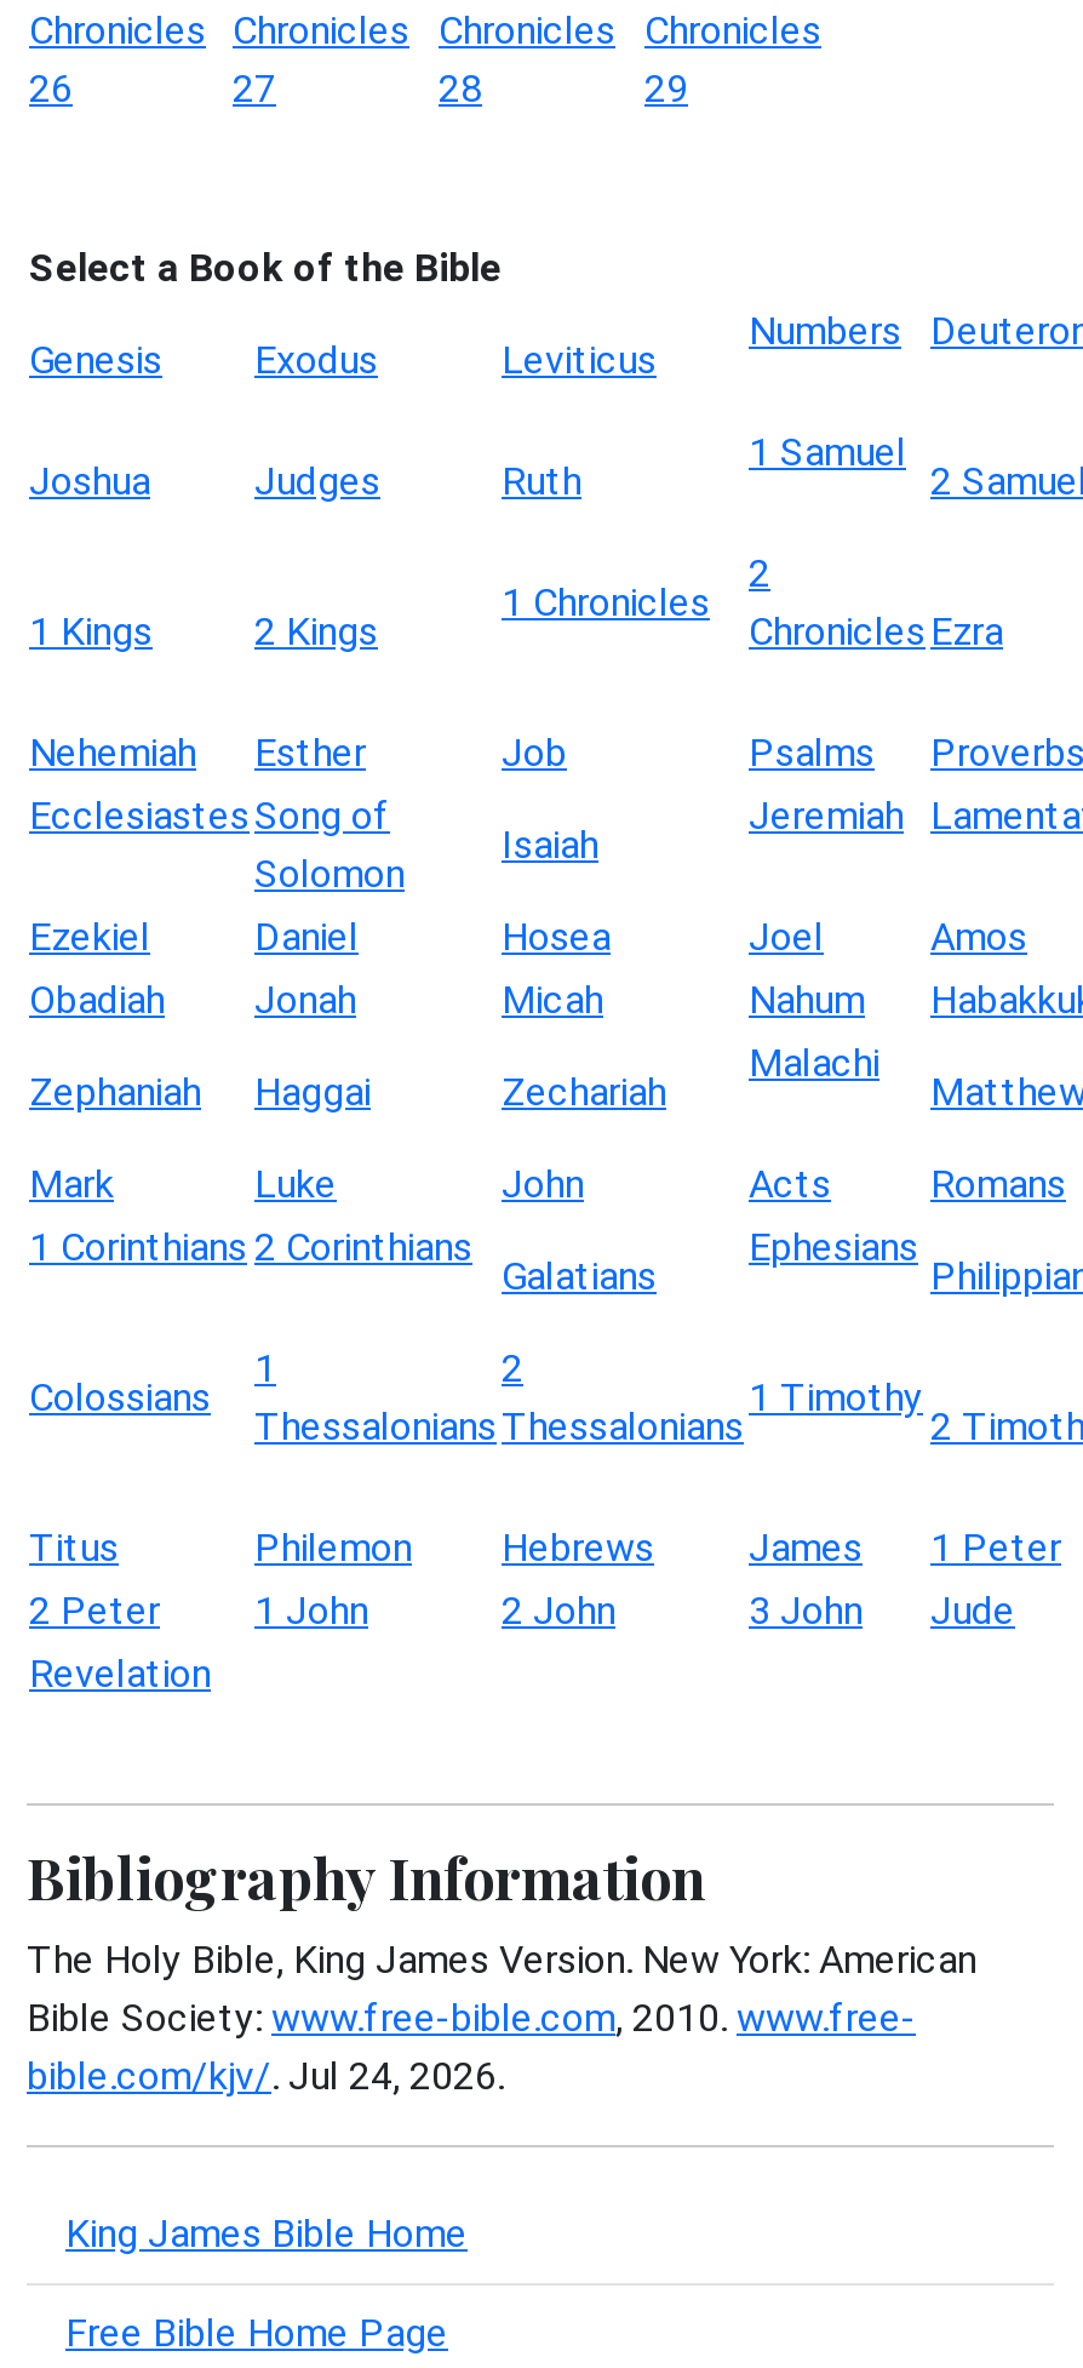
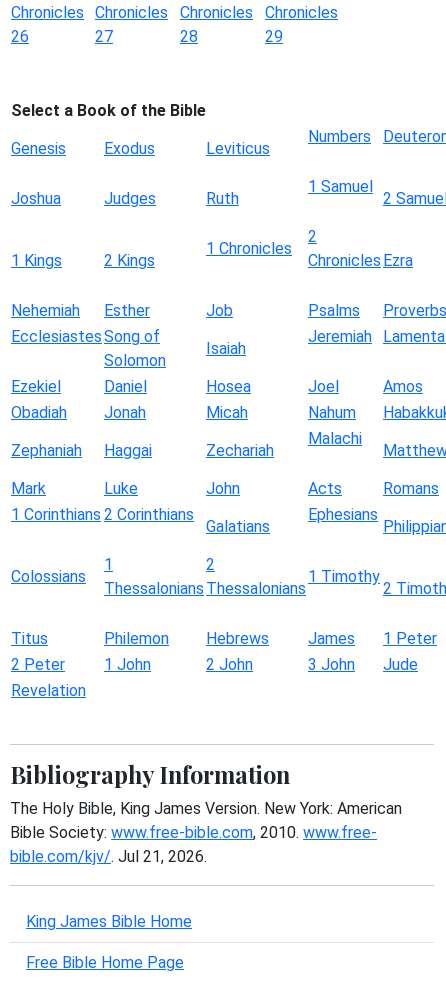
[27,2052,504,2098] bible.com/kjv/. Jul 24, 2026. -> [10,847,207,866] bible.com/kjv/. Jul 21, 2026.

